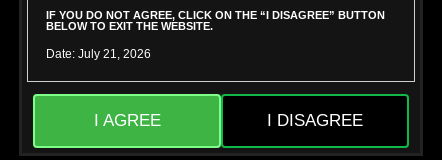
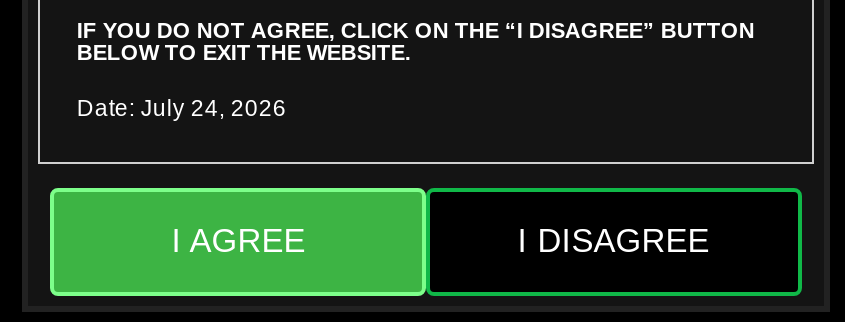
[46,47,151,60] Date: July 21, 2026 -> [77,95,287,121] Date: July 24, 2026

